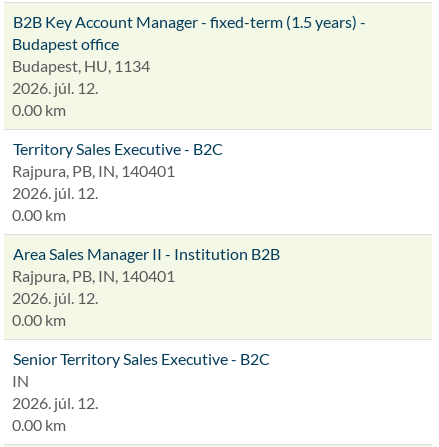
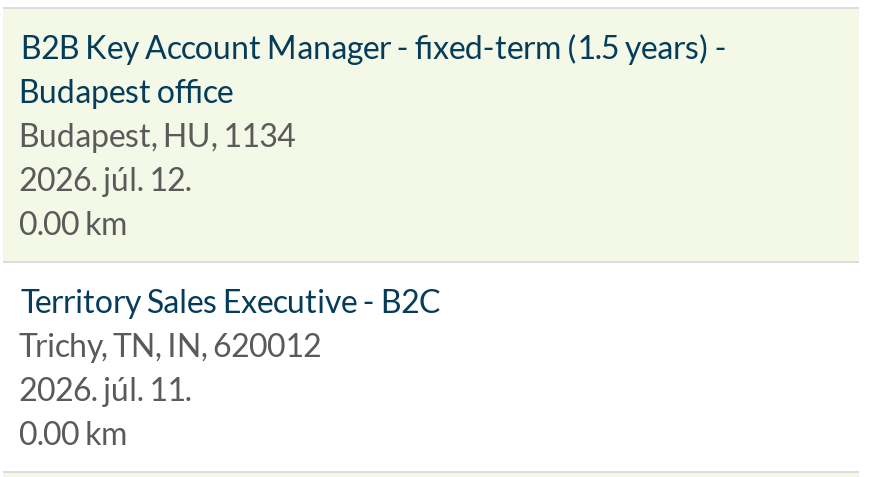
[12,161,280,412] Rajpura, PB, IN, 140401 | 2026. júl. 12. | 0.00 km | Area Sales Manager II - Institution B2B | Rajpura, PB, IN, 140401 | 2026. júl. 12. | 0.00 km | Senior Territory Sales Executive - B2C | IN | 2026. júl. 12. -> [19,325,321,407] Trichy, TN, IN, 620012 | 2026. júl. 11.

